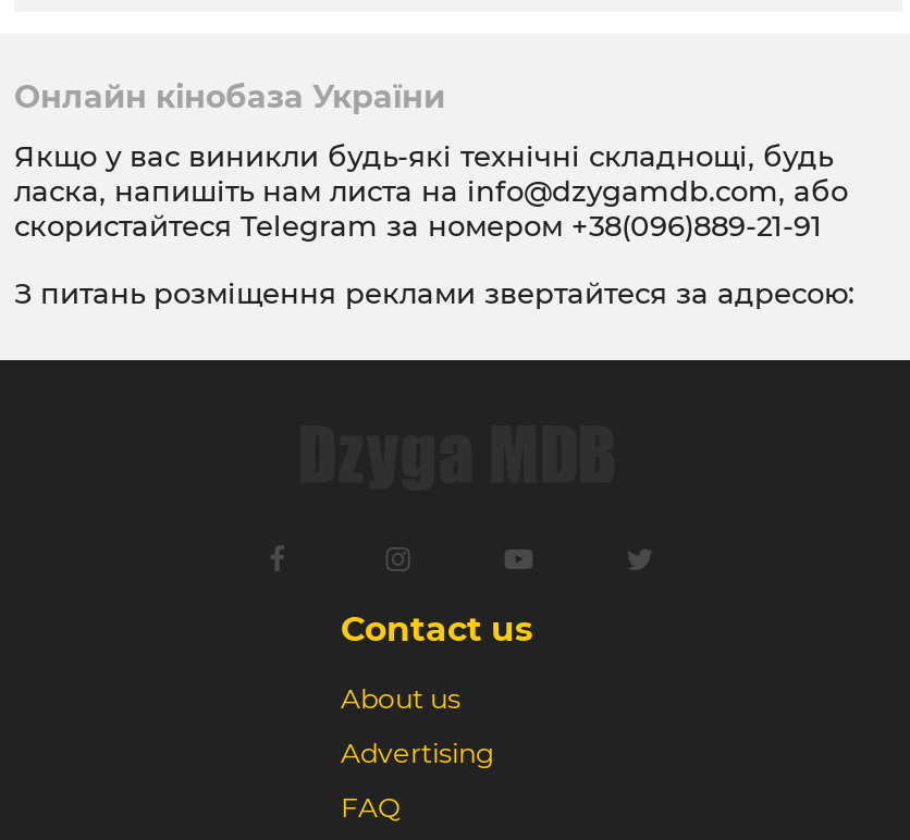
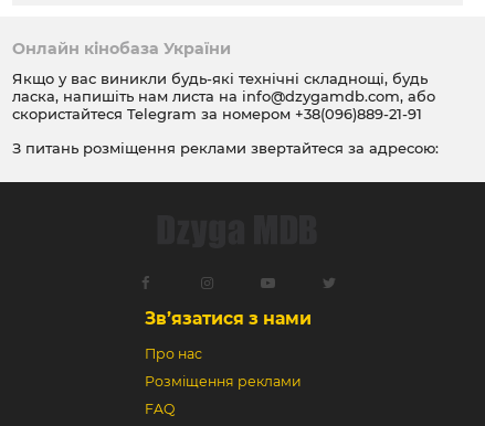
[341,608,532,650] Contact us -> [145,308,312,329] Зв’язатися з нами
[341,682,460,715] About us -> [145,345,202,362] Про нас
[341,737,495,769] Advertising -> [145,373,302,390] Розміщення реклами

